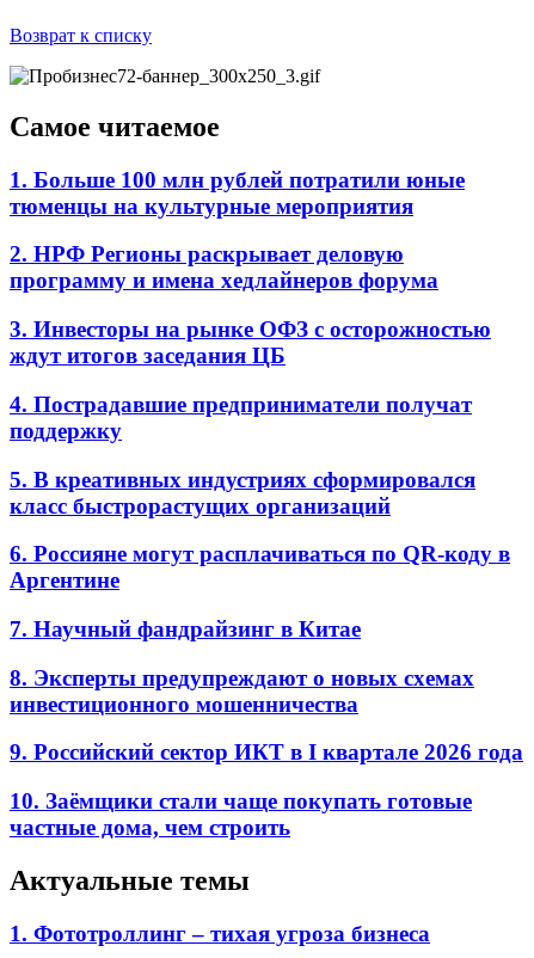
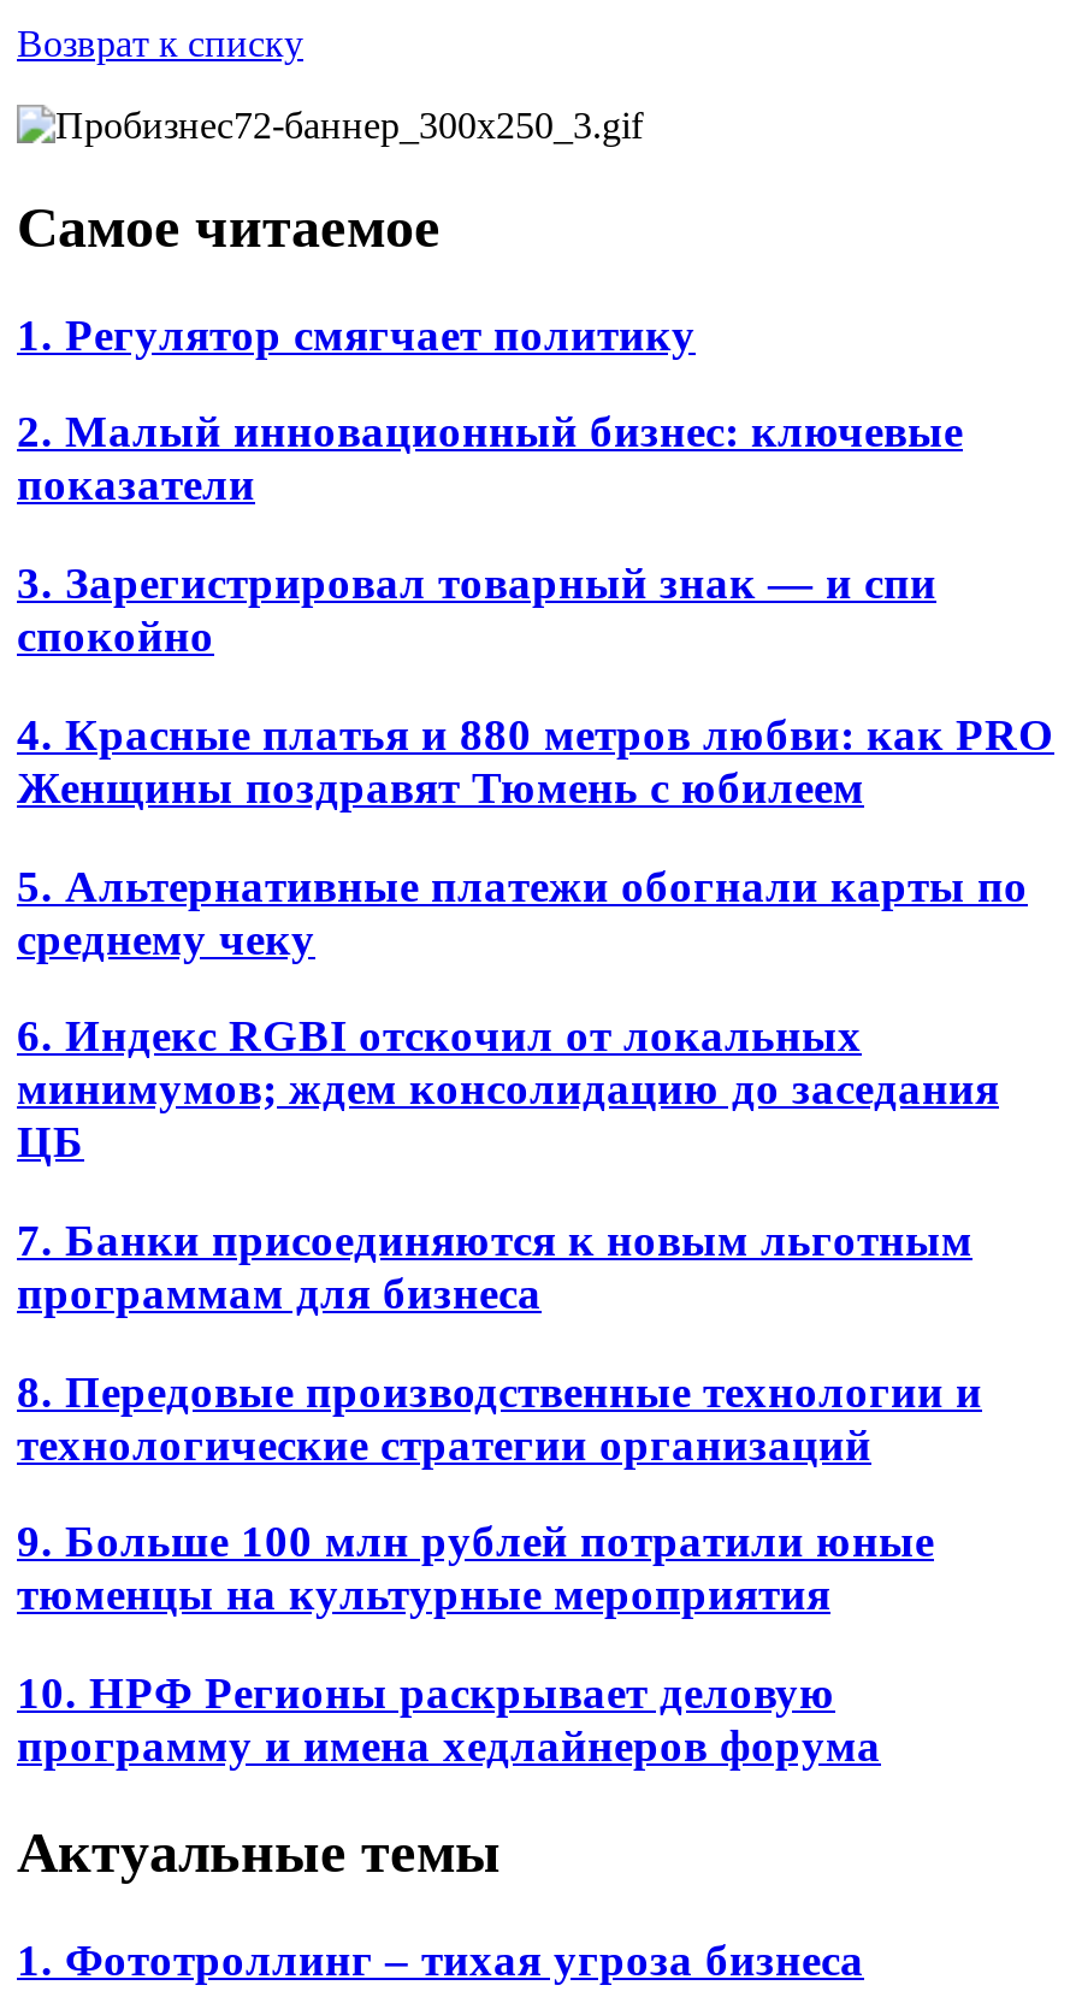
[10,167,465,192] 1. Больше 100 млн рублей потратили юные -> [17,308,1054,1567] 1. Регулятор смягчает политику | 2. Малый инновационный бизнес: ключевые | показатели | 3. Зарегистрировал товарный знак — и спи | спокойно | 4. Красные платья и 880 метров любви: как PRO | Женщины поздравят Тюмень с юбилеем | 5. Альтернативные платежи обогнали карты по | среднему чеку | 6. Индекс RGBI отскочил от локальных | минимумов; ждем консолидацию до заседания | ЦБ | 7. Банки присоединяются к новым льготным | программам для бизнеса | 8. Передовые производственные технологии и | технологические стратегии организаций | 9. Больше 100 млн рублей потратили юные
moved [10,193,413,218] -> [17,1569,830,1620]: тюменцы на культурные мероприятия
[10,242,404,267] 2. НРФ Регионы раскрывает деловую -> [17,1667,835,1718] 10. НРФ Регионы раскрывает деловую
moved [10,268,438,293] -> [17,1720,881,1771]: программу и имена хедлайнеров форума
[10,317,523,840] 3. Инвесторы на рынке ОФЗ с осторожностью | ждут итогов заседания ЦБ | 4. Пострадавшие предприниматели получат | поддержку | 5. В креативных индустриях сформировался | класс быстрорастущих организаций | 6. Россияне могут расплачиваться по QR-коду в | Аргентине | 7. Научный фандрайзинг в Китае | 8. Эксперты предупреждают о новых схемах | инвестиционного мошенничества | 9. Российский сектор ИКТ в I квартале 2026 года | 10. Заёмщики стали чаще покупать готовые | частные дома, чем строить -> none

